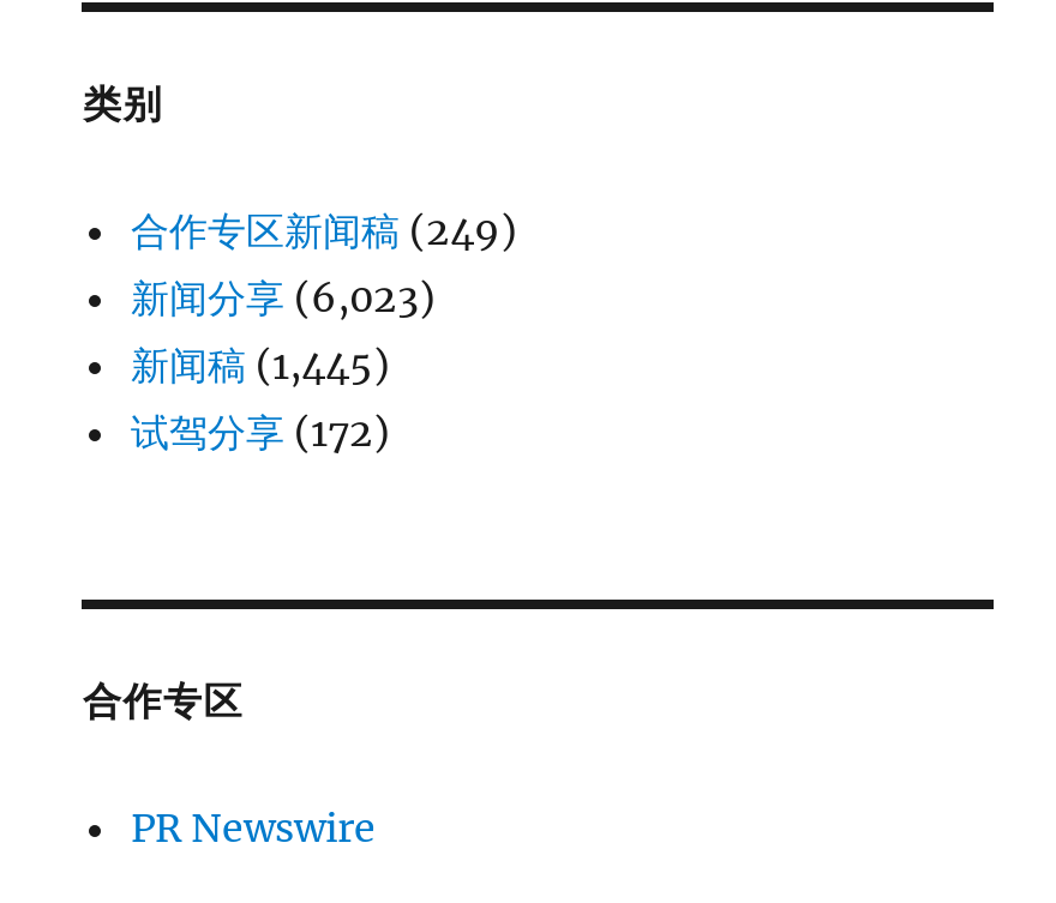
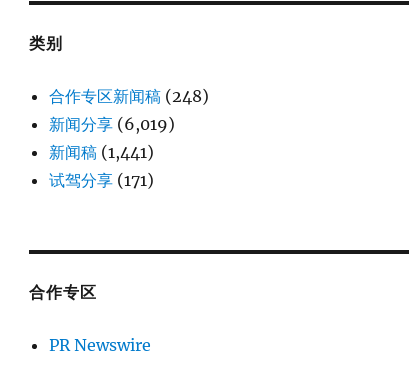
[131,206,517,254] 合作专区新闻稿(249) -> [49,86,209,106] 合作专区新闻稿(248)
[131,273,436,321] 新闻分享(6,023) -> [49,114,175,134] 新闻分享(6,019)
[131,341,390,389] 新闻稿(1,445) -> [49,142,154,162] 新闻稿(1,441)
[131,408,390,456] 试驾分享(172) -> [49,170,154,190] 试驾分享(171)

